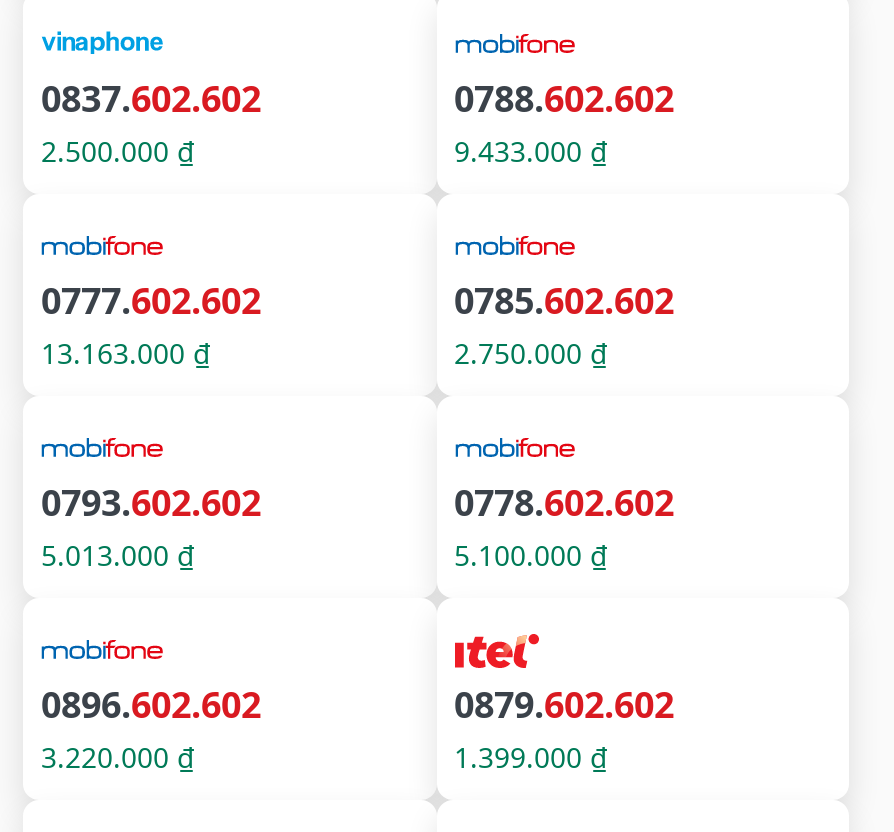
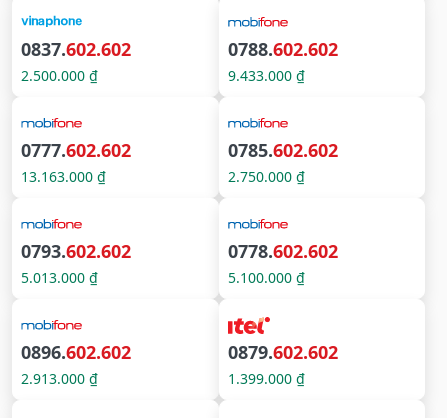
[41,739,195,777] 3.220.000 ₫ -> [21,369,98,388] 2.913.000 ₫

